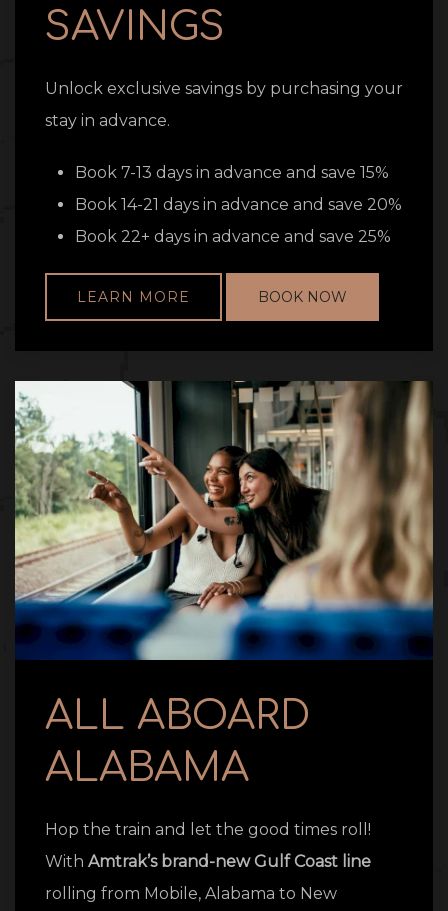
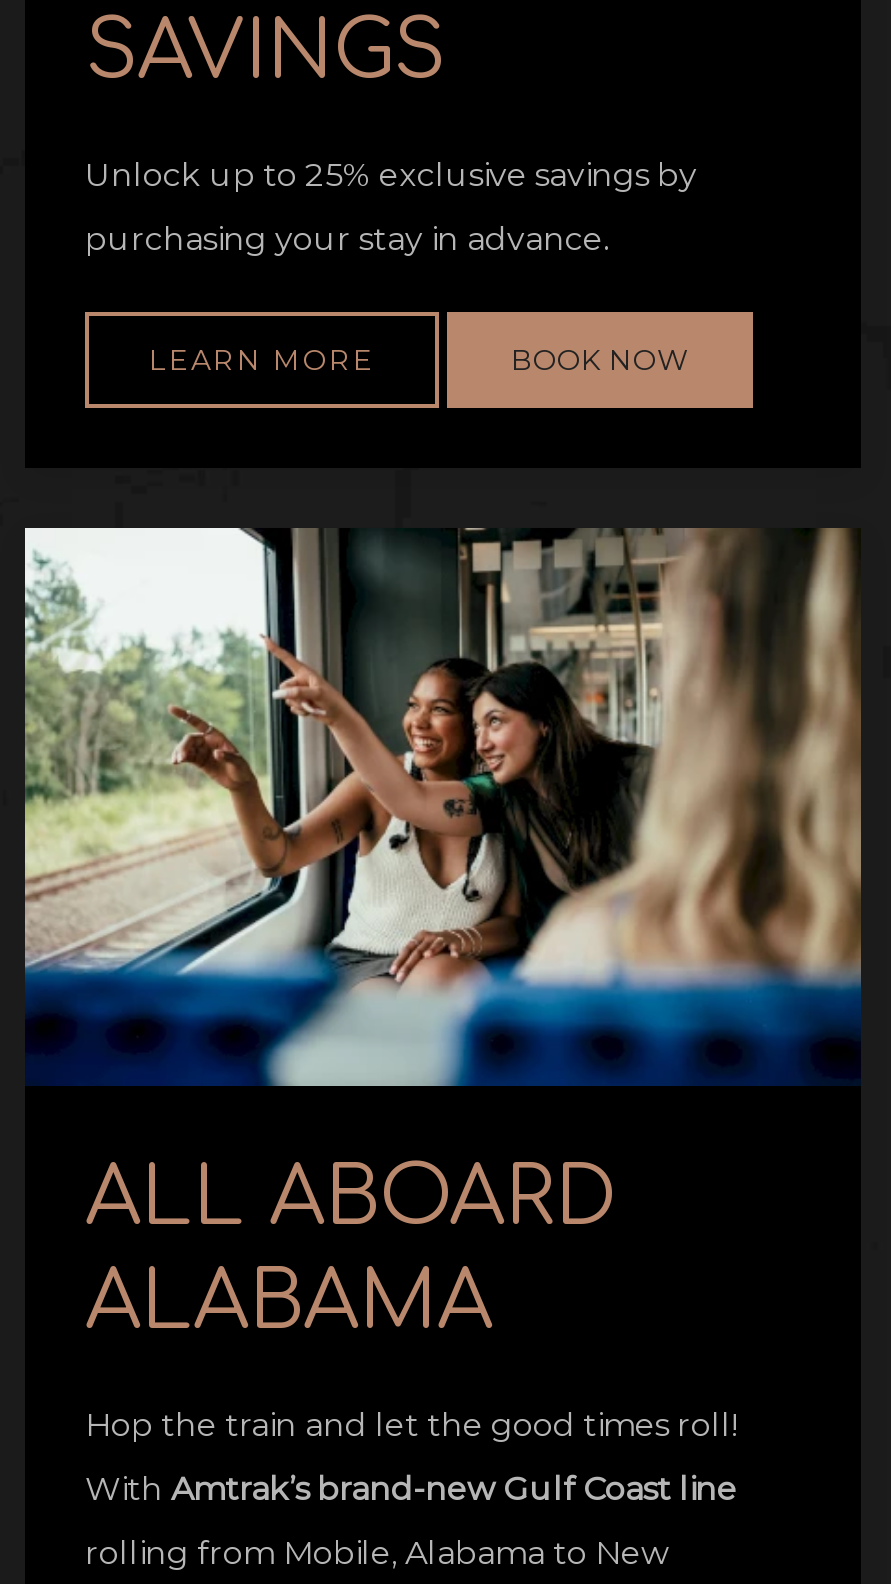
[45,79,403,246] Unlock exclusive savings by purchasing your | stay in advance. | Book 7-13 days in advance and save 15% | Book 14-21 days in advance and save 20% | Book 22+ days in advance and save 25% -> [85,157,697,259] Unlock up to 25% exclusive savings by | purchasing your stay in advance.

